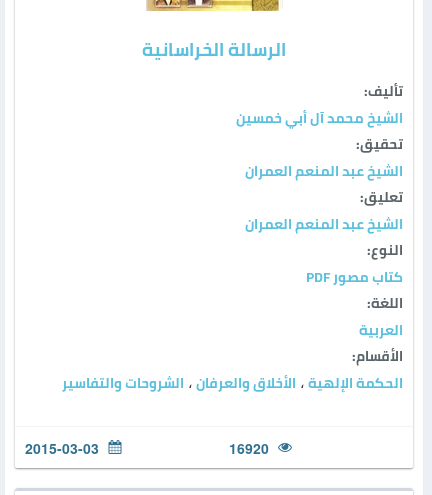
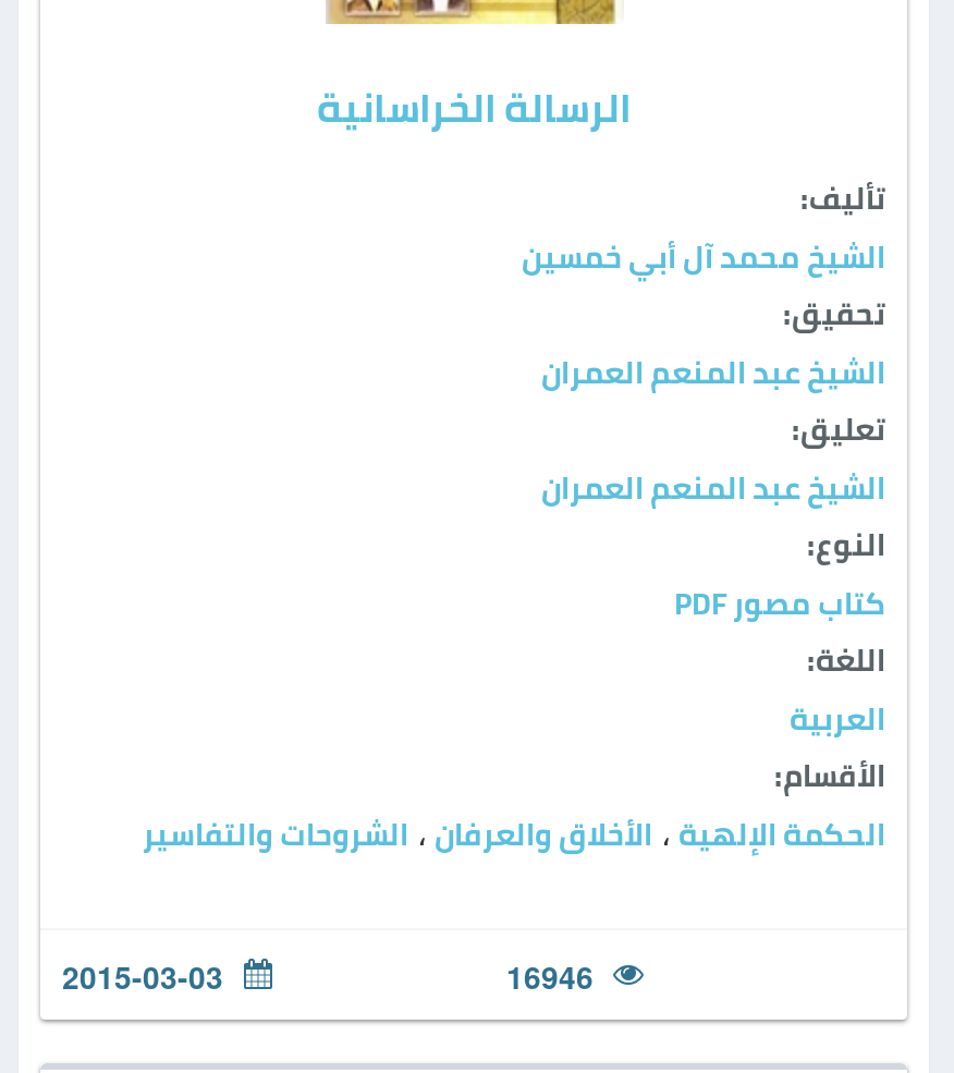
[229,438,269,458] 16920 -> [506,954,594,998] 16946

